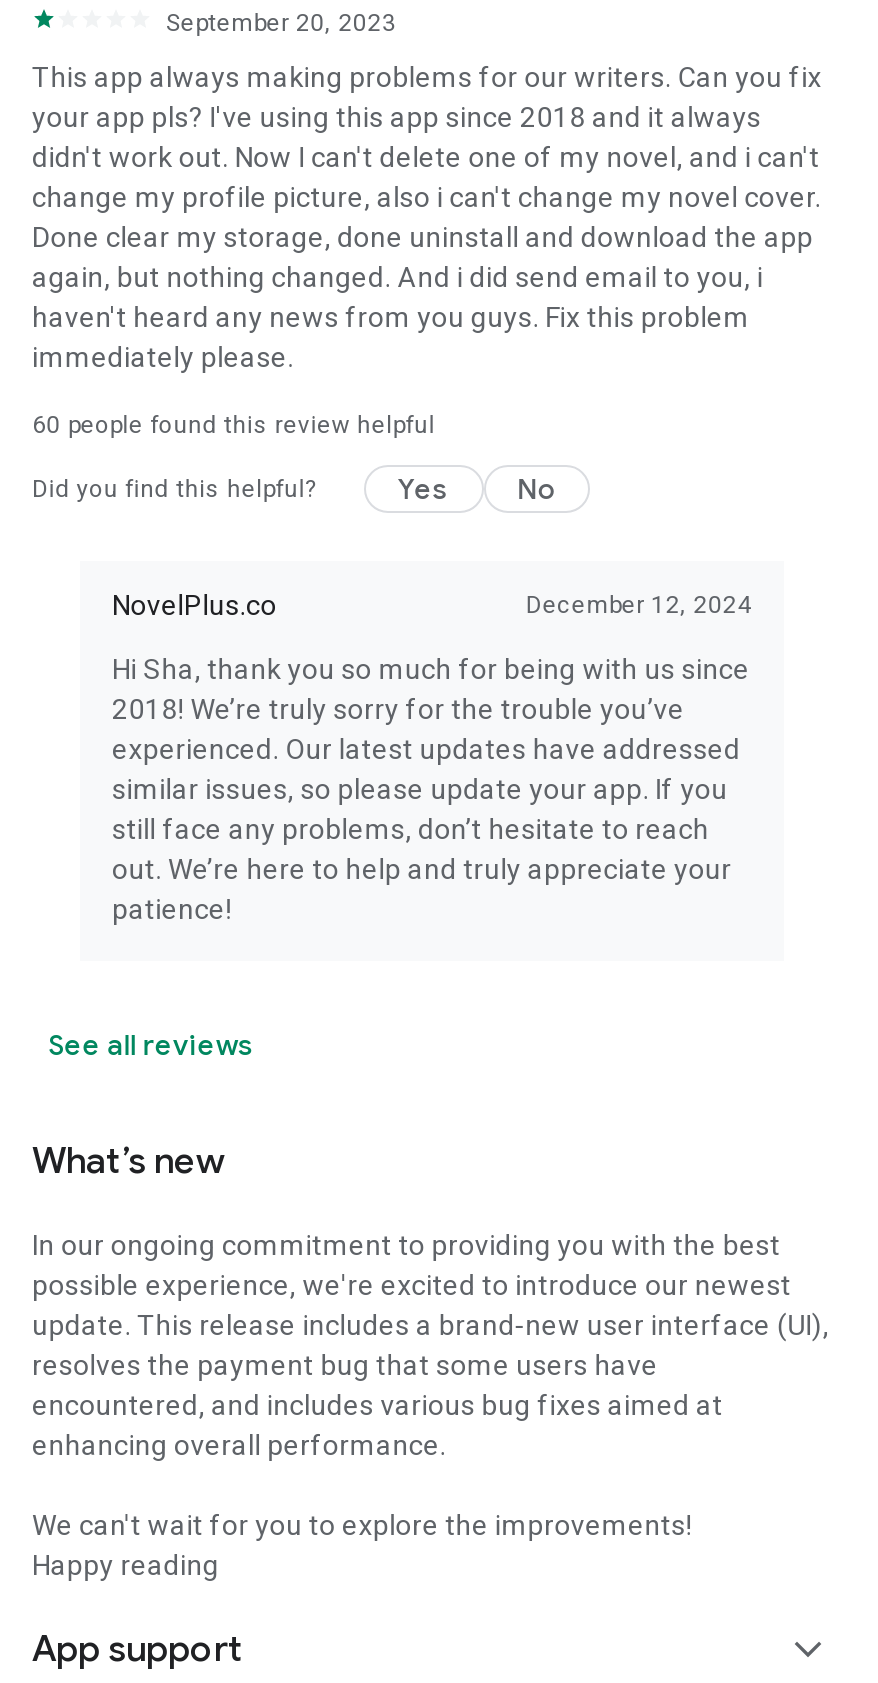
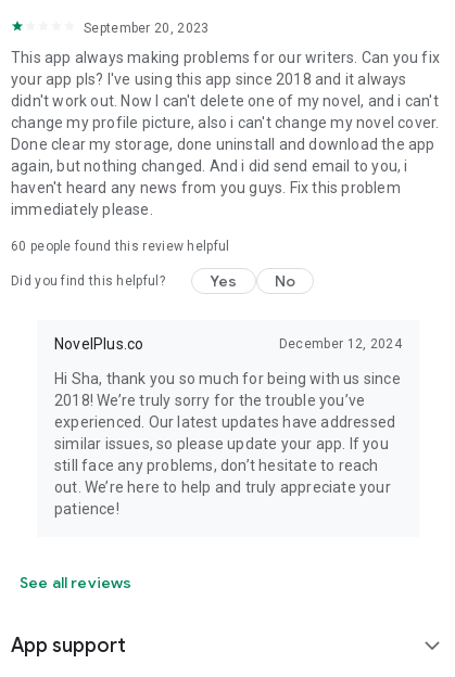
[32,1139,829,1581] What’s new | In our ongoing commitment to providing you with the best | possible experience, we're excited to introduce our newest | update. This release includes a brand-new user interface (UI), | resolves the payment bug that some users have | encountered, and includes various bug fixes aimed at | enhancing overall performance. | We can't wait for you to explore the improvements! | Happy reading -> none

